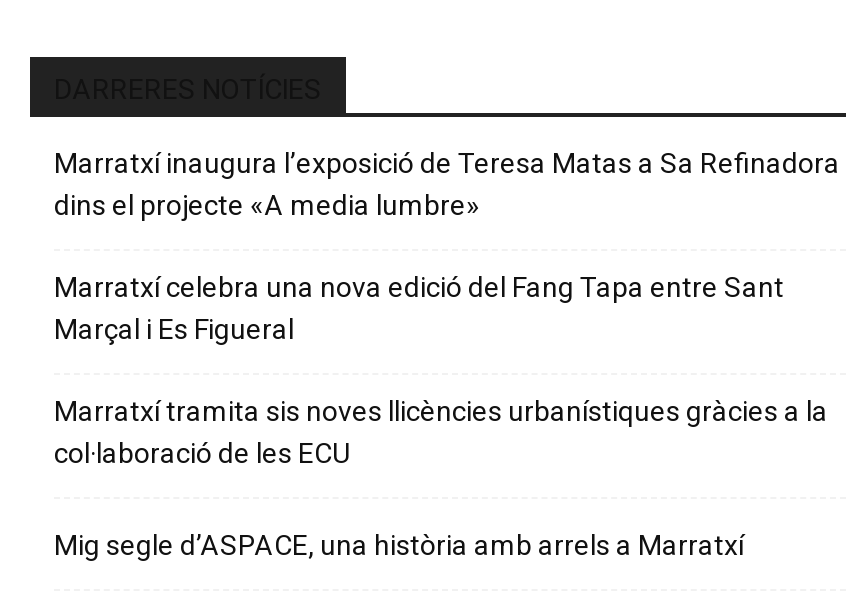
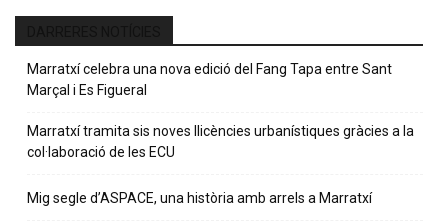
[54,147,840,221] Marratxí inaugura l’exposició de Teresa Matas a Sa Refinadora | dins el projecte «A media lumbre» -> none

